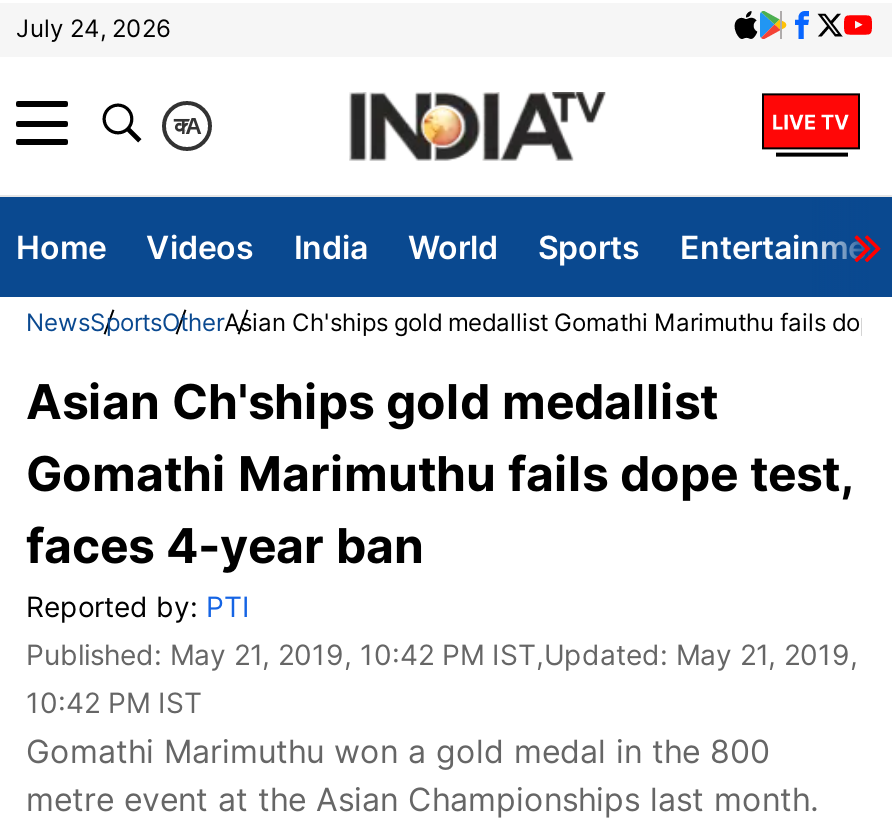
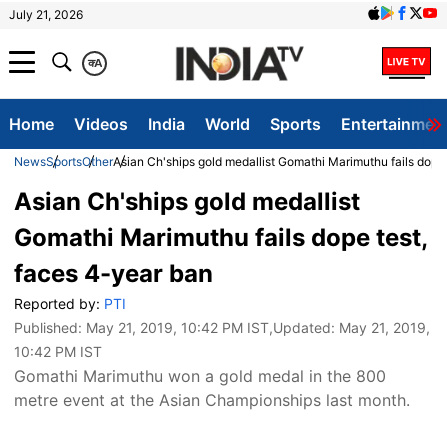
[16,13,170,43] July 24, 2026 -> [9,7,83,22] July 21, 2026

